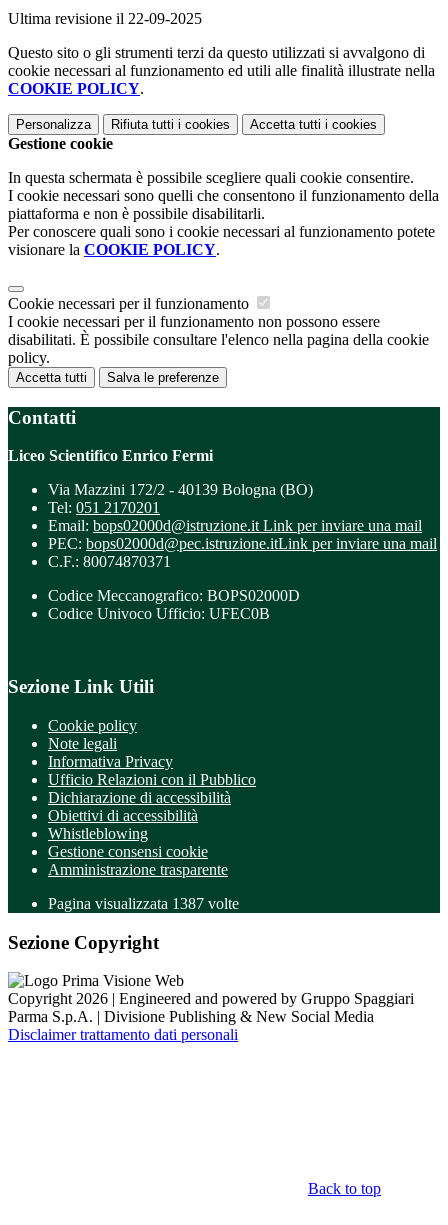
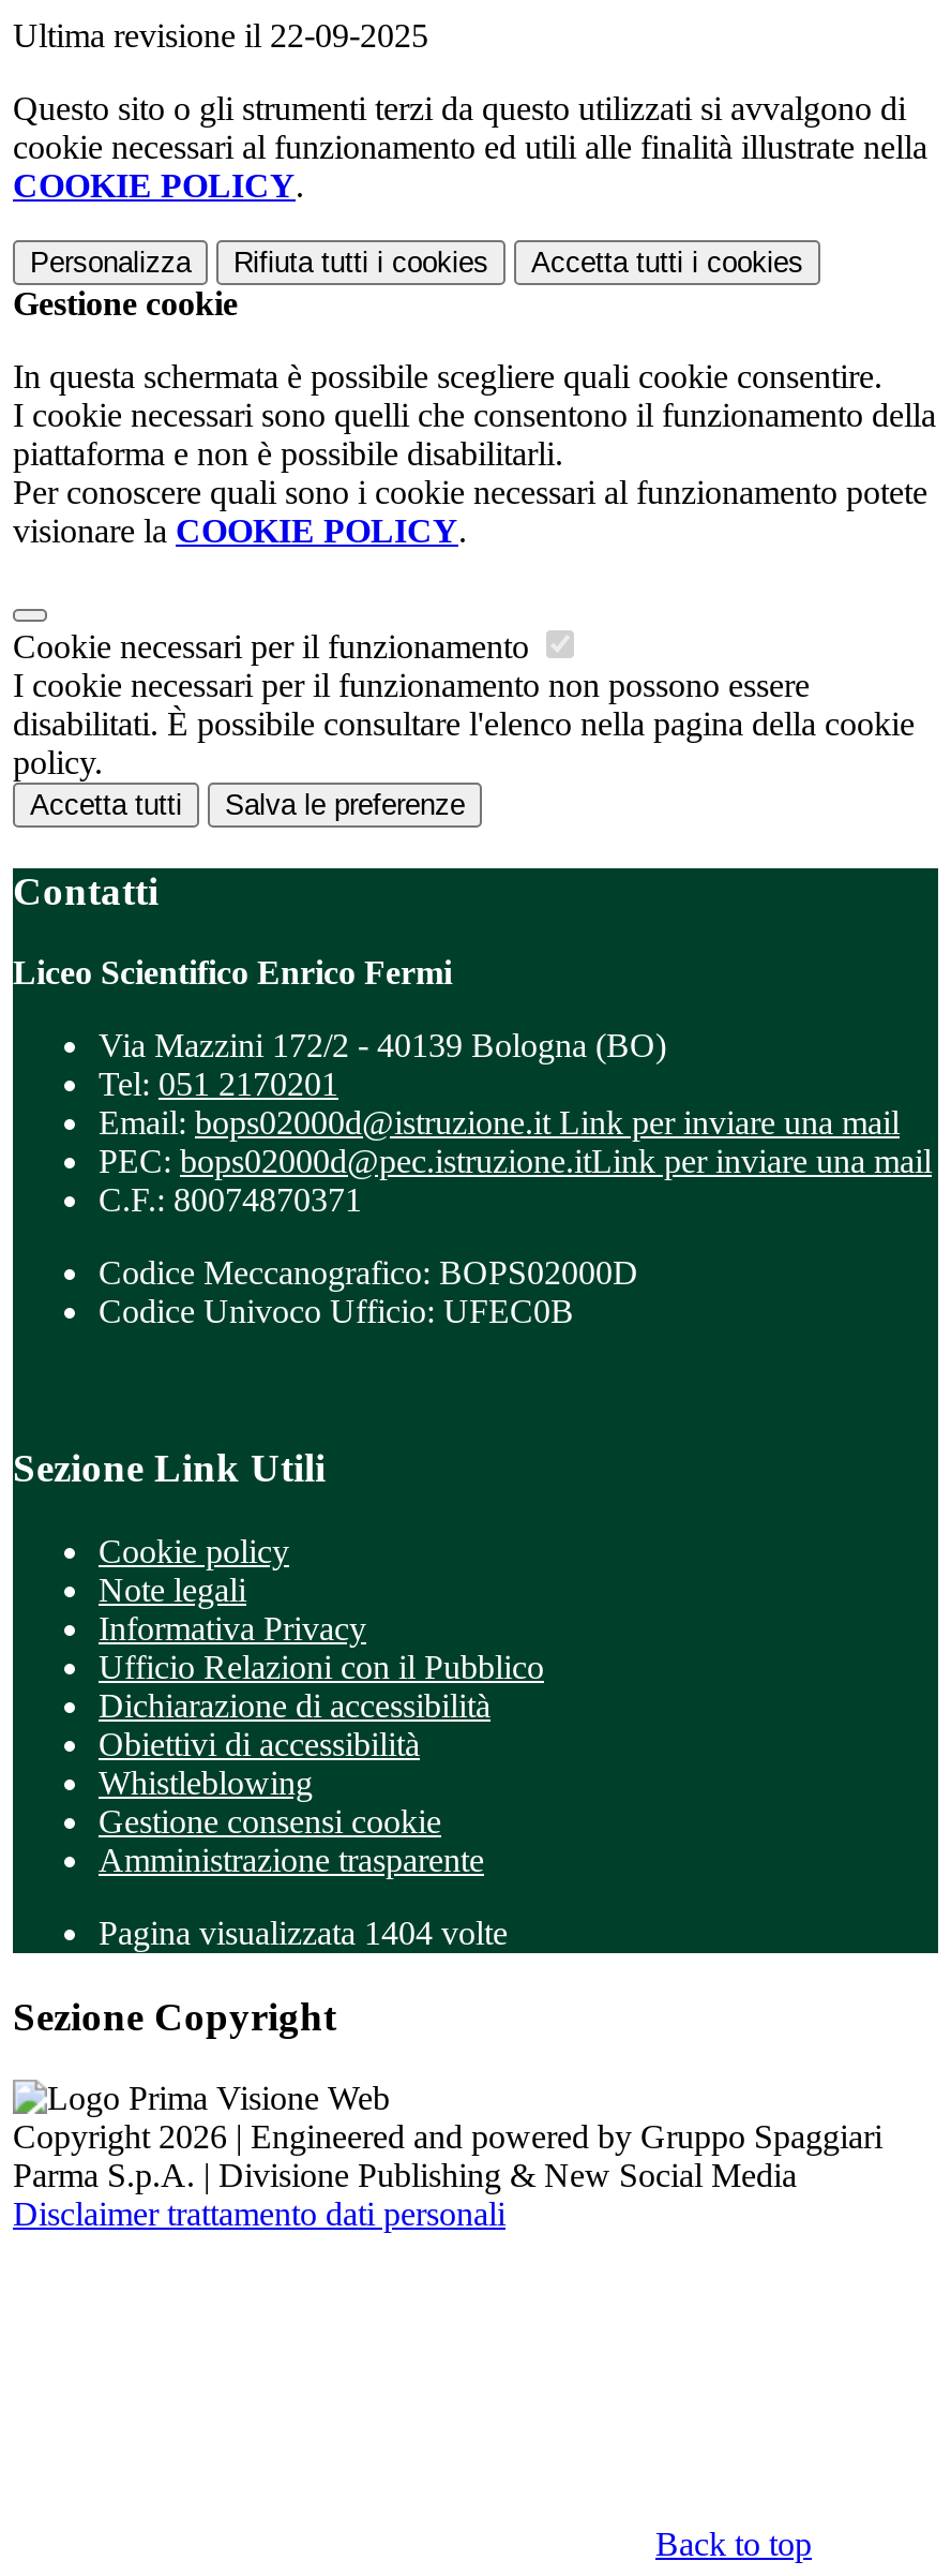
[48,895,239,912] Pagina visualizzata 1387 volte -> [99,1914,508,1951] Pagina visualizzata 1404 volte

